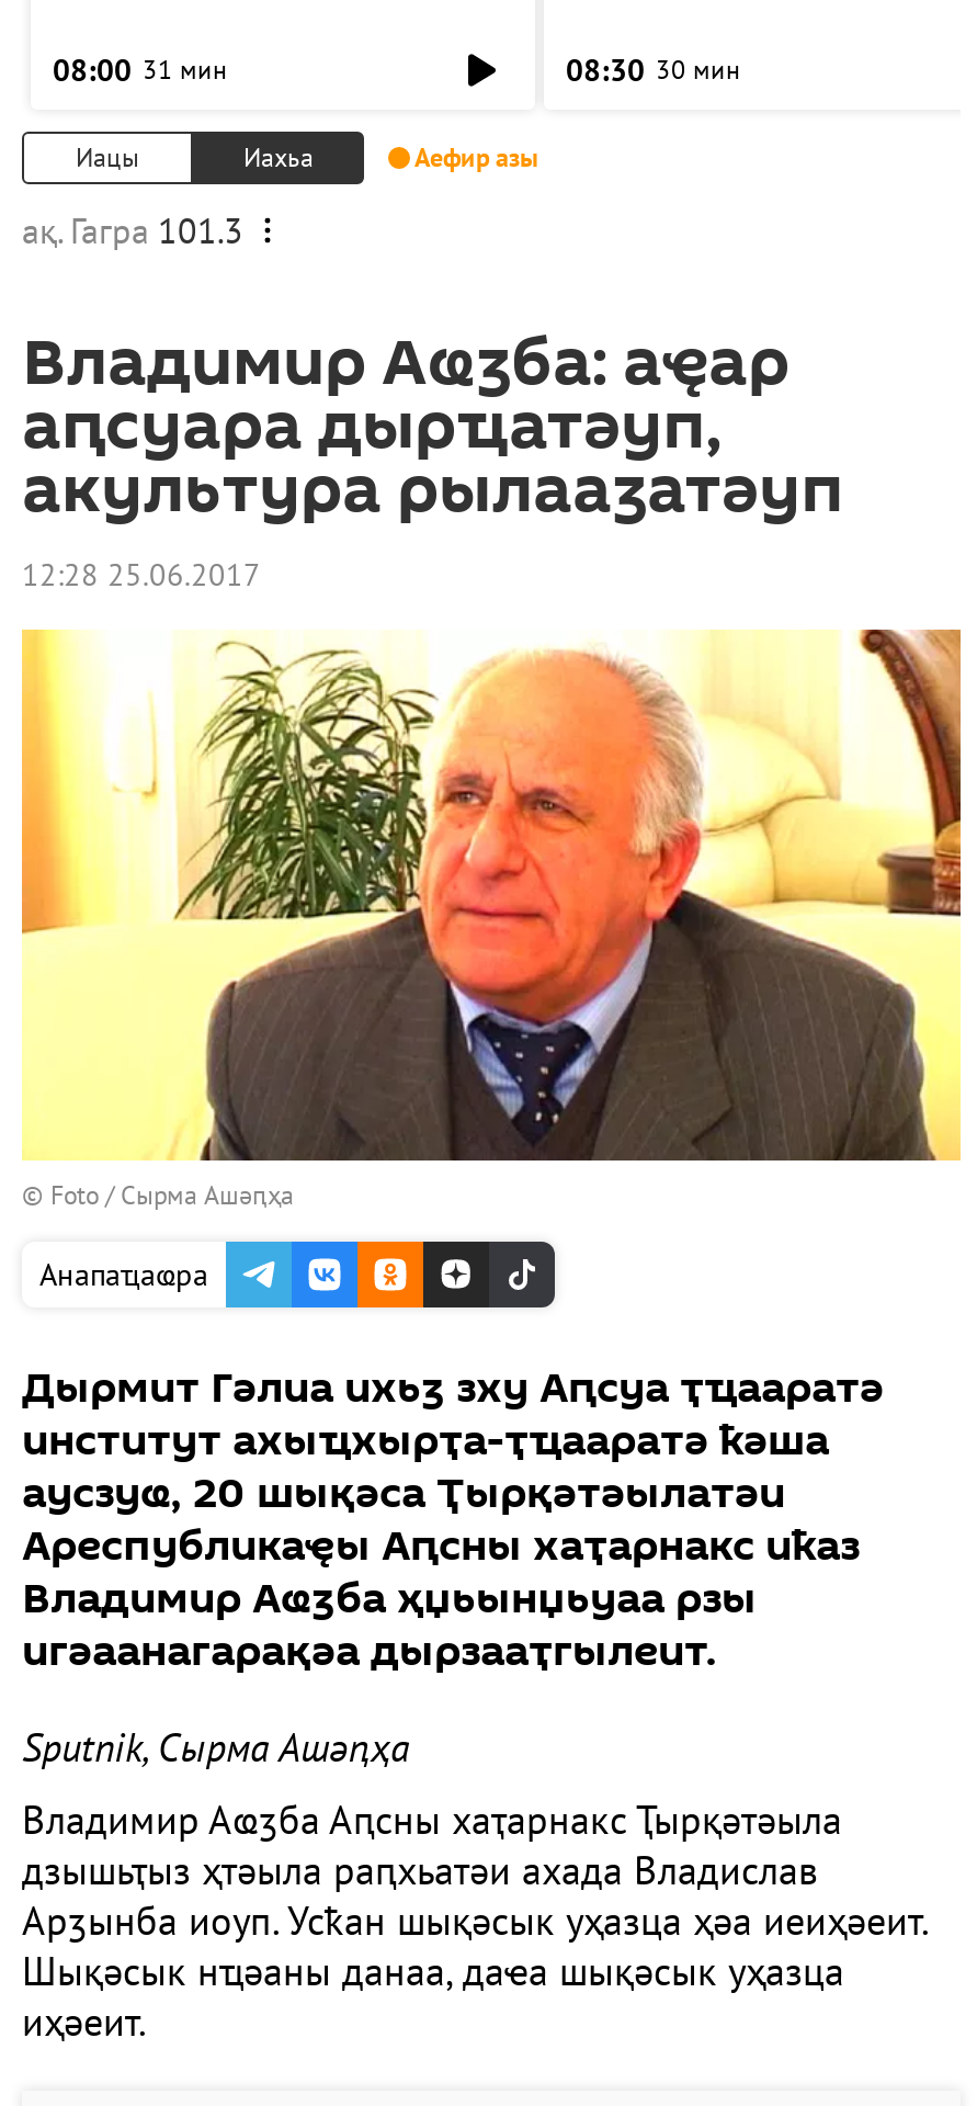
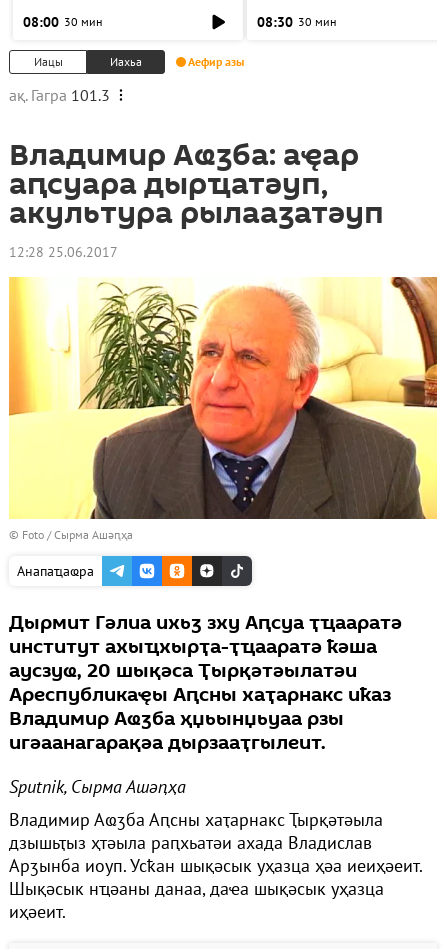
[53,50,226,90] 08:00 31 мин -> [23,13,102,31] 08:00 30 мин

